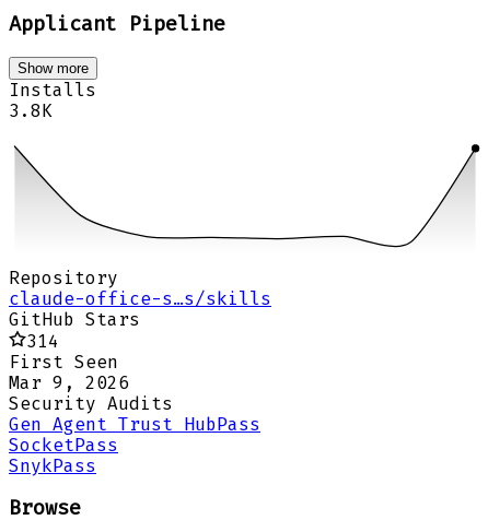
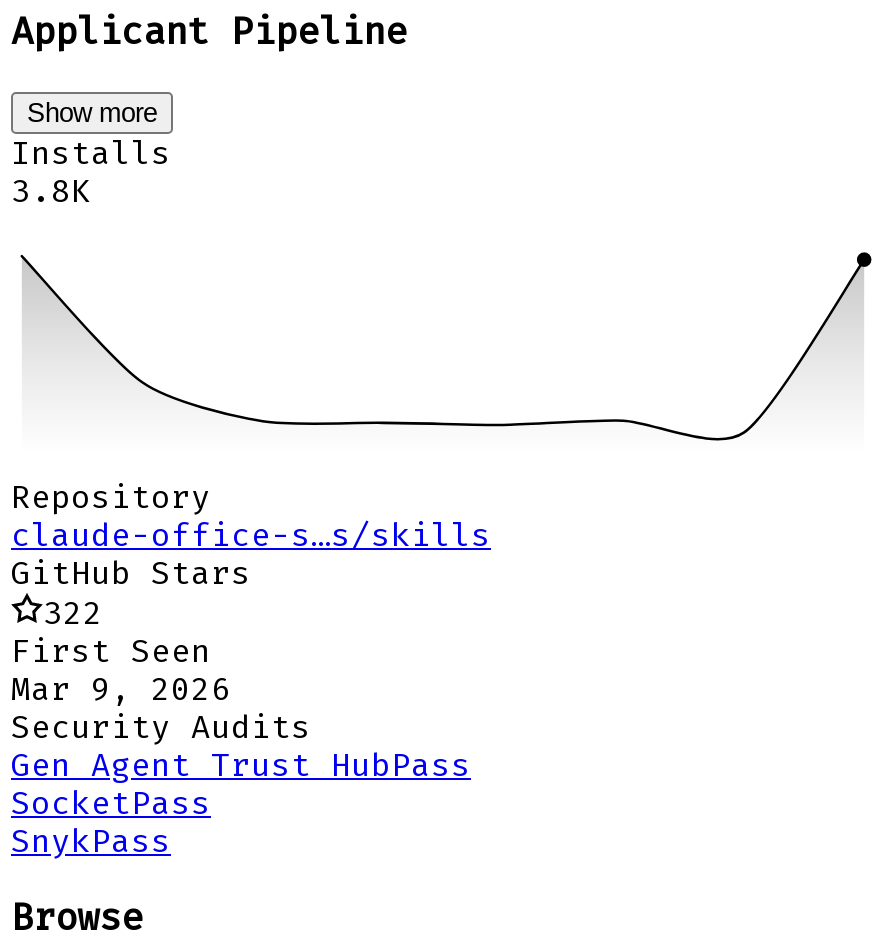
[26,331,59,351] 314 -> [43,593,103,631] 322

